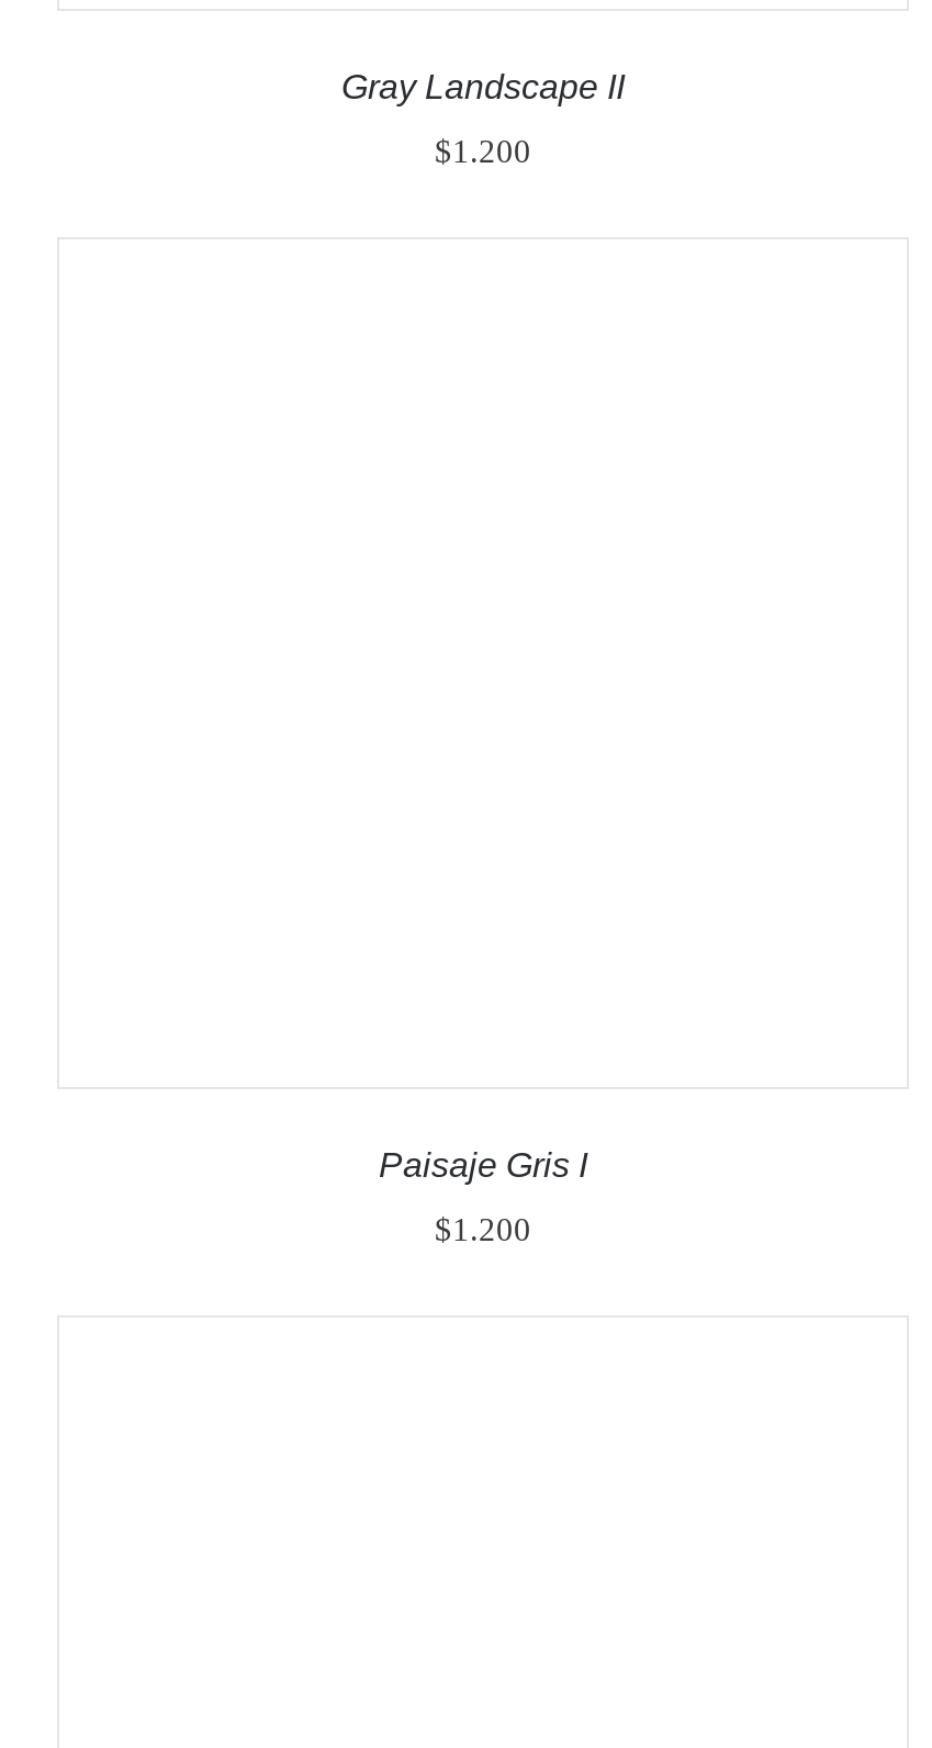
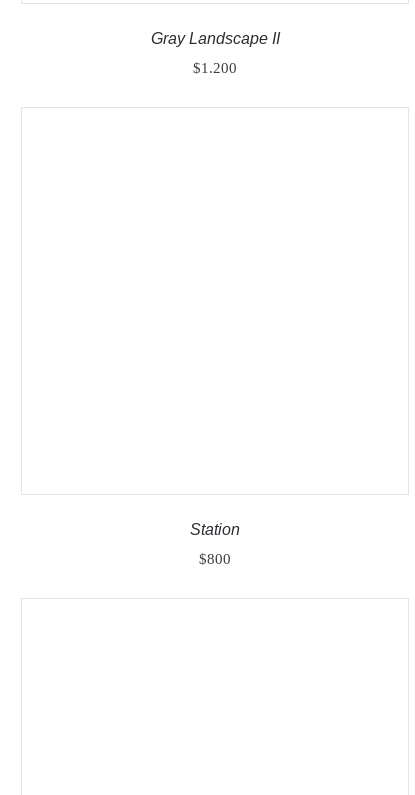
[379,1145,587,1183] Paisaje Gris I -> [190,521,240,538] Station
[435,1211,531,1246] $1.200 -> [199,551,231,567] $800

